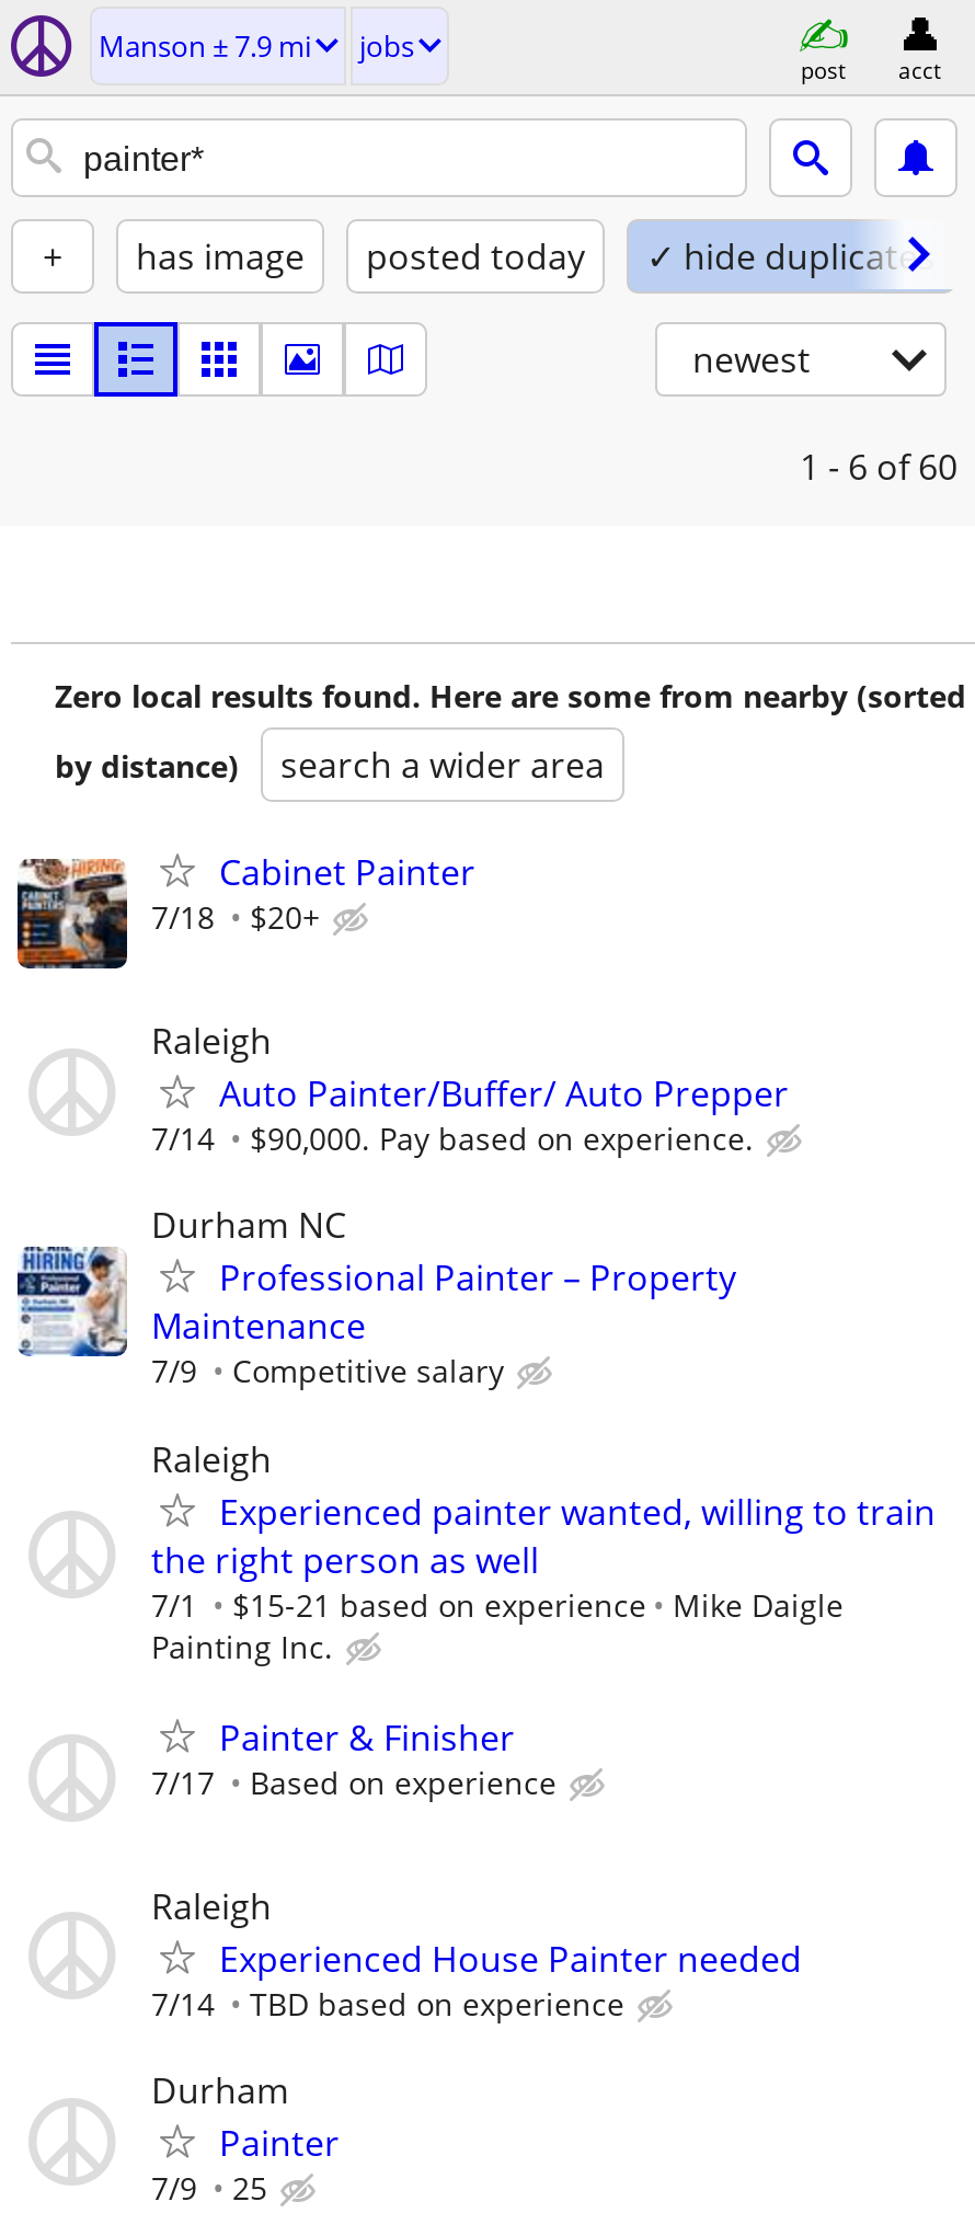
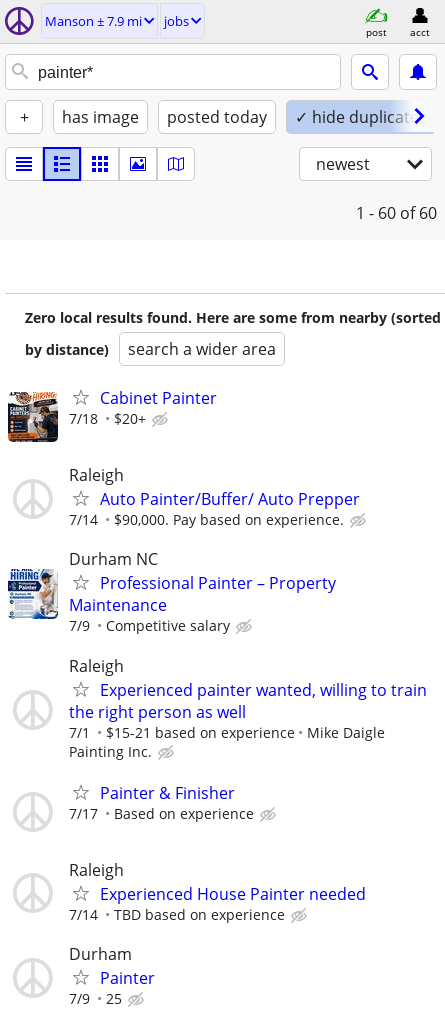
[800,443,957,491] 1 - 6 of 60 -> [356,202,437,224] 1 - 60 of 60

